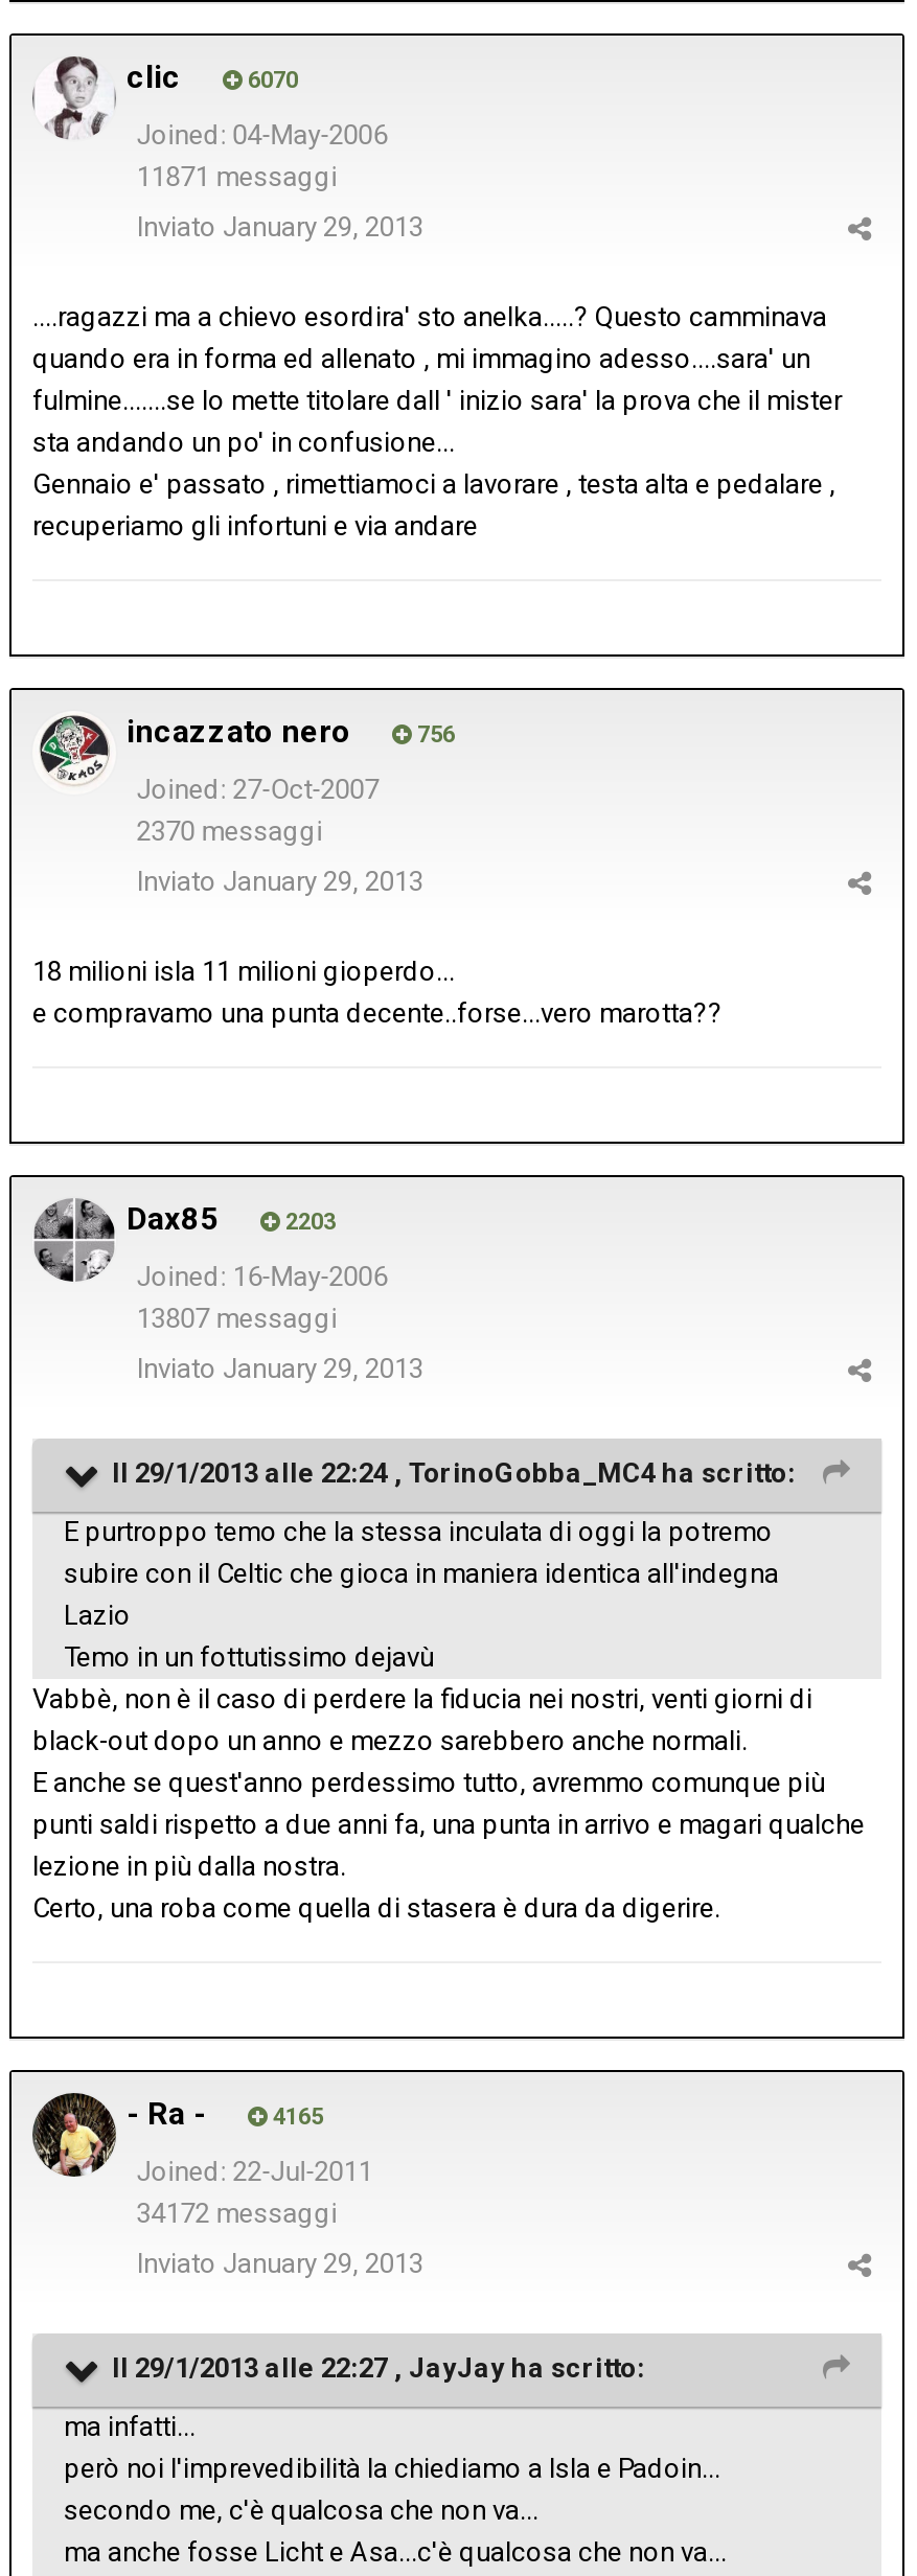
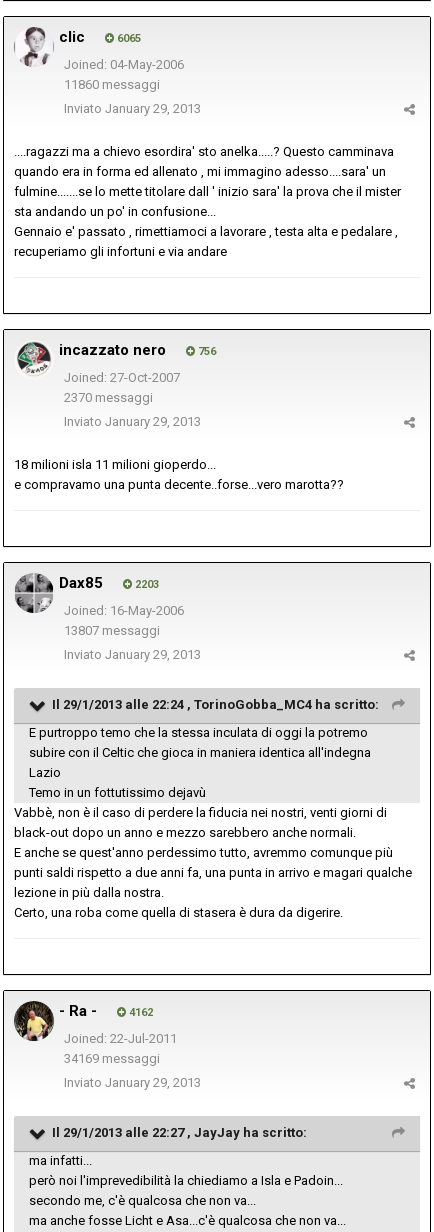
[242,67,298,95] 6070 -> [114,32,141,45] 6065
[137,162,337,193] 11871 messaggi -> [64,77,160,92] 11860 messaggi
[267,2104,323,2131] 4165 -> [126,1006,153,1019] 4162
[137,2199,337,2230] 34172 messaggi -> [64,1051,160,1066] 34169 messaggi

